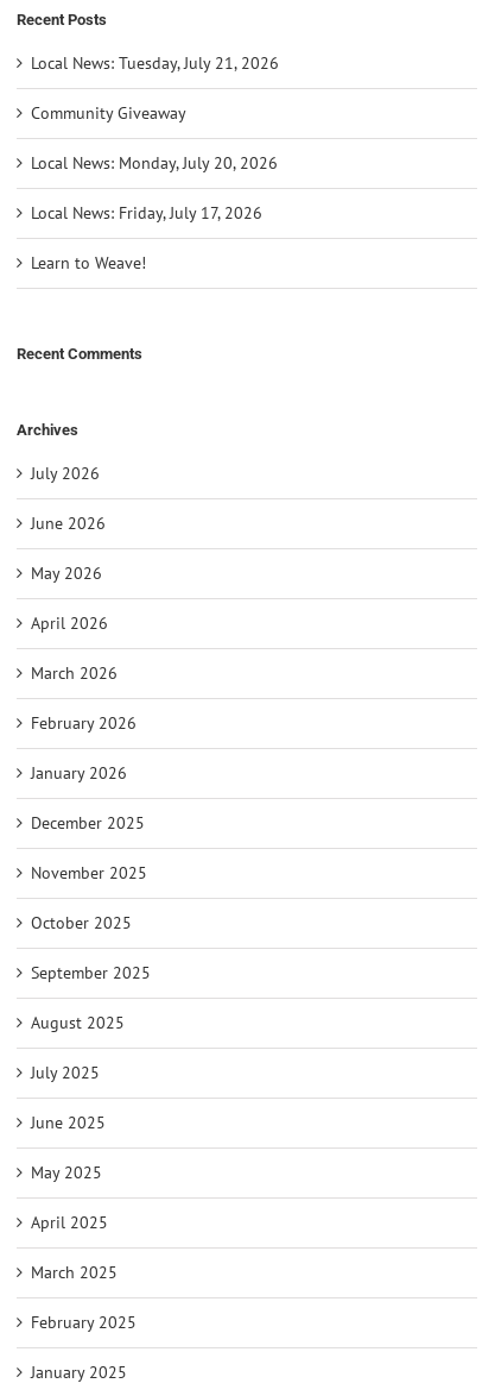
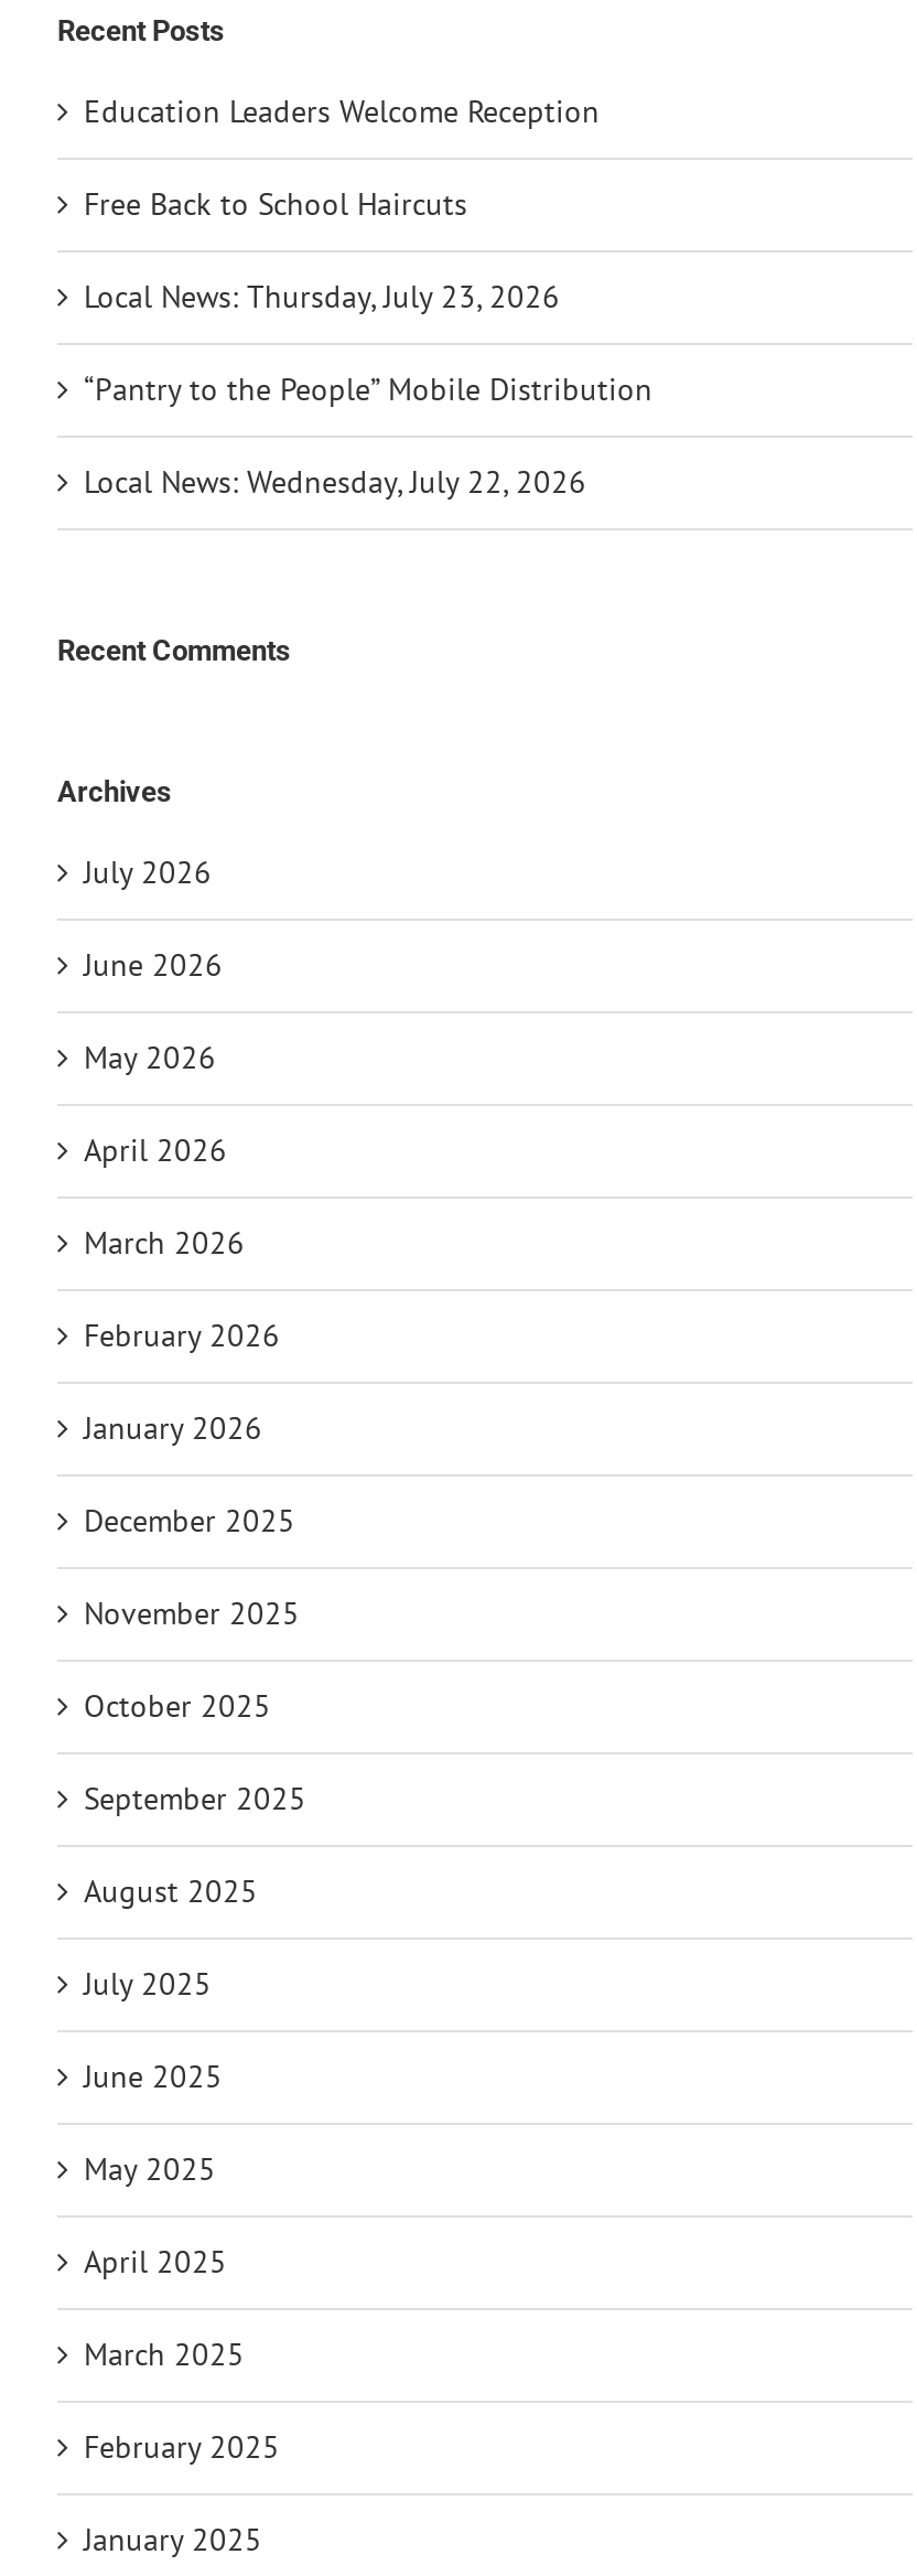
[31,52,279,74] Local News: Tuesday, July 21, 2026 -> [84,92,600,131] Education Leaders Welcome Reception
[31,102,186,124] Community Giveaway -> [84,184,467,224] Free Back to School Haircuts
[31,152,278,174] Local News: Monday, July 20, 2026 -> [84,277,560,316] Local News: Thursday, July 23, 2026
[31,202,262,224] Local News: Friday, July 17, 2026 -> [84,369,652,409] “Pantry to the People” Mobile Distribution
[31,252,146,273] Learn to Weave! -> [84,462,586,502] Local News: Wednesday, July 22, 2026

